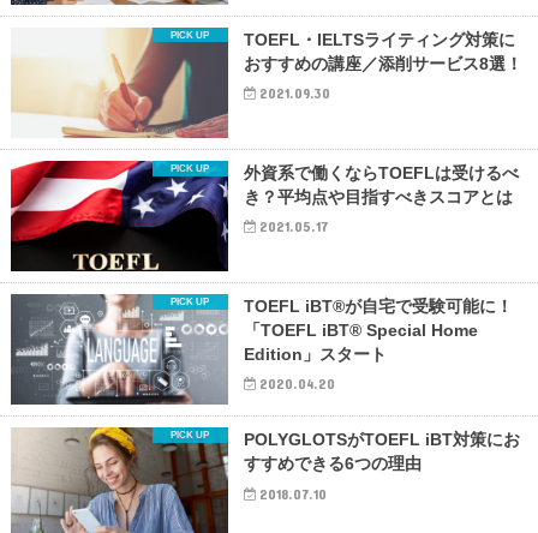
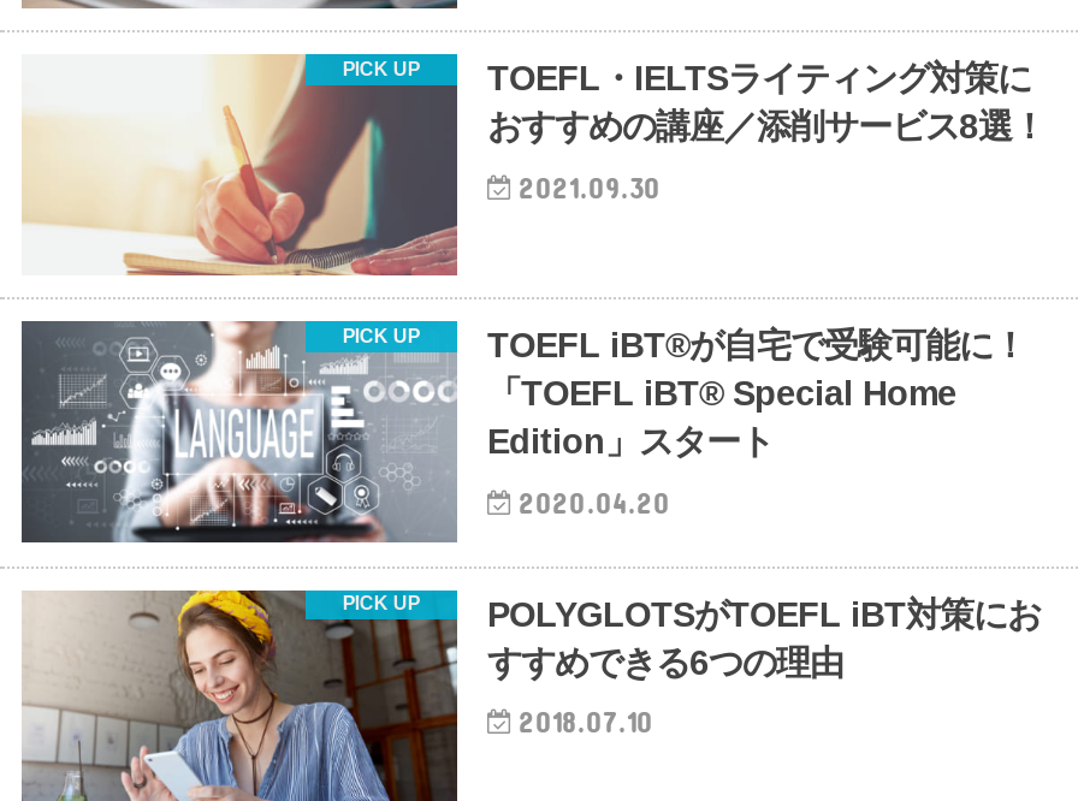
[10,160,518,273] [image] | 外資系で働くならTOEFLは受けるべ | き？平均点や目指すべきスコアとは | 2021.05.17 -> none

